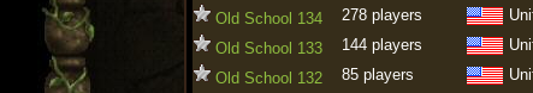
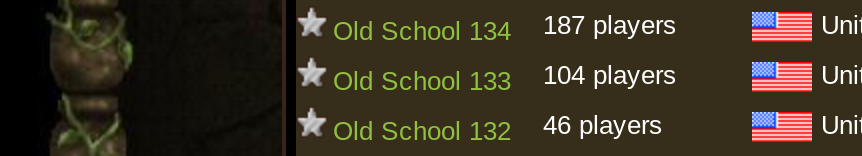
[215,6,422,27] Old School 134 278 players -> [333,10,677,46] Old School 134 187 players
[215,36,422,57] Old School 133 144 players -> [333,60,677,96] Old School 133 104 players
[215,66,413,87] Old School 132 85 players -> [333,110,663,146] Old School 132 46 players

